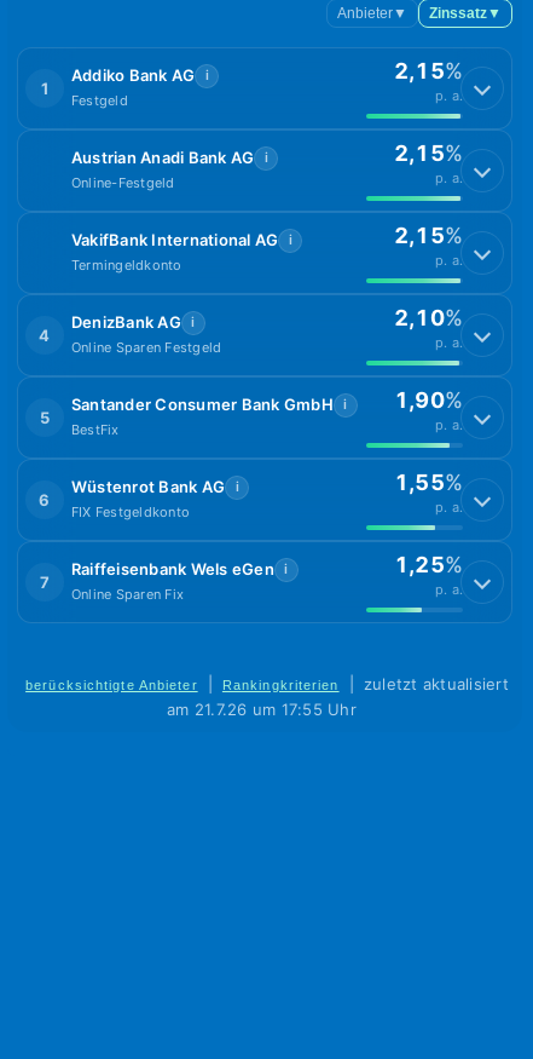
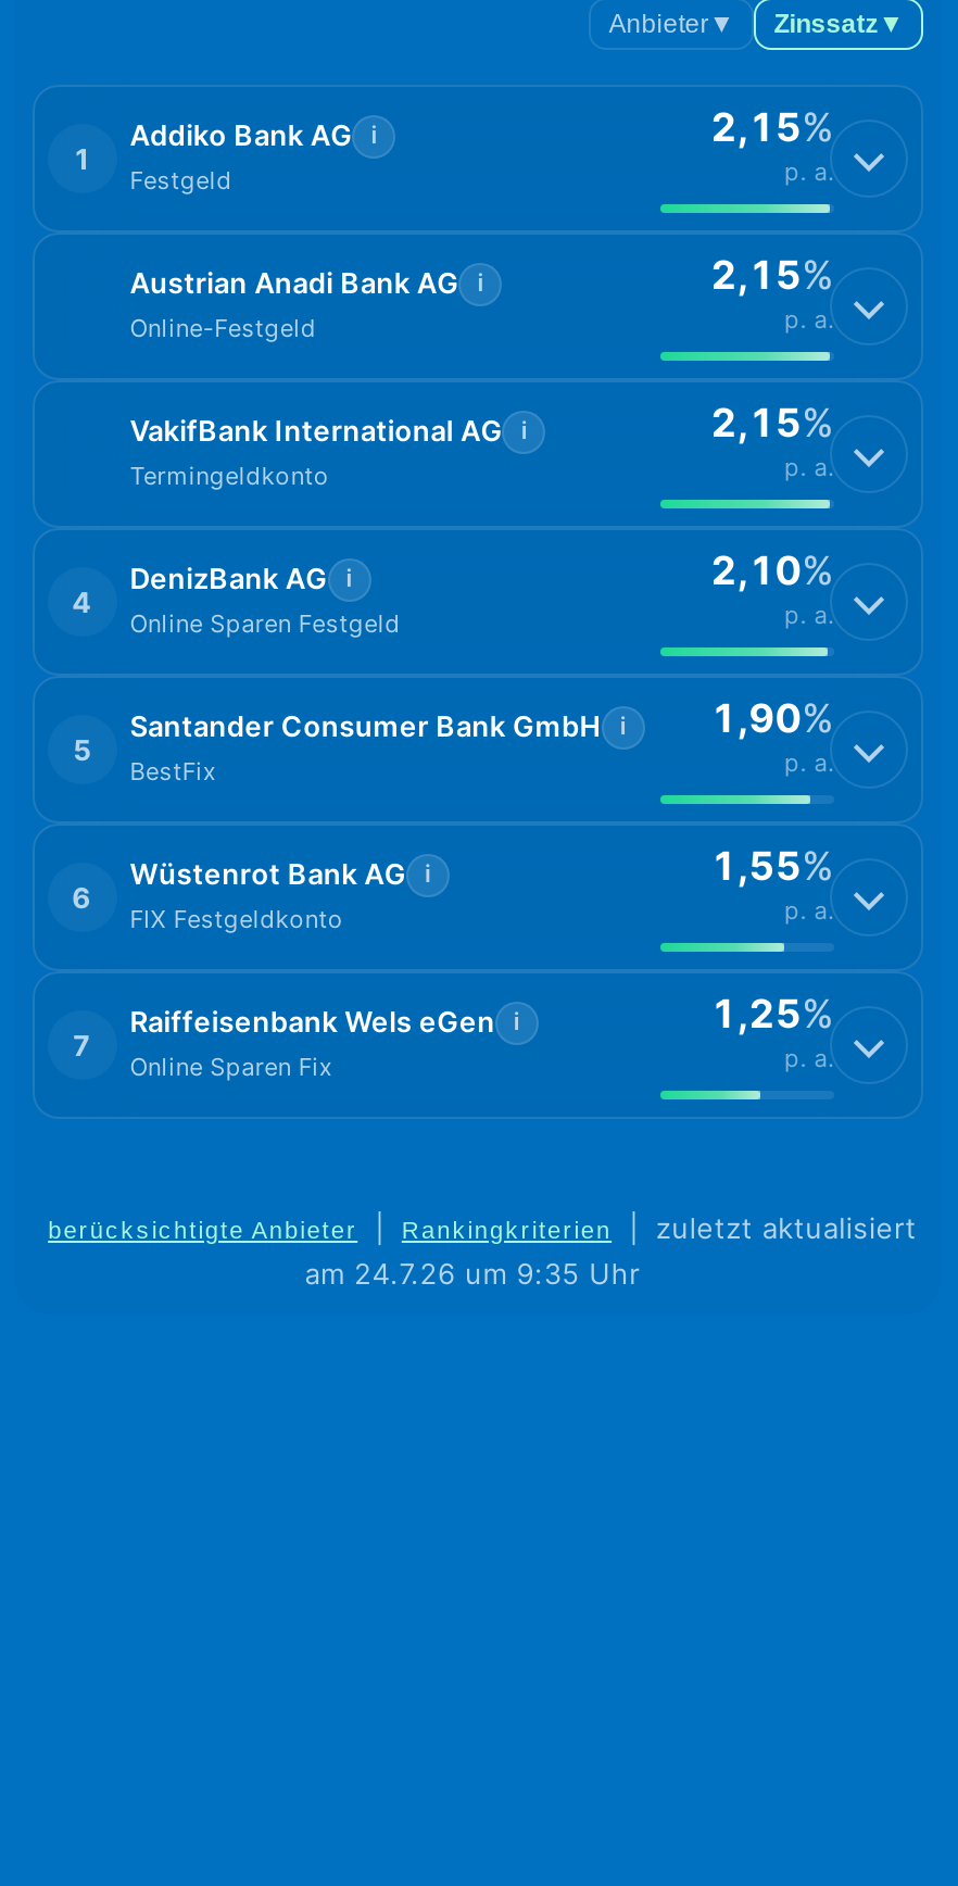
[167,700,357,719] am 21.7.26 um 17:55 Uhr -> [305,1257,641,1292] am 24.7.26 um 9:35 Uhr

